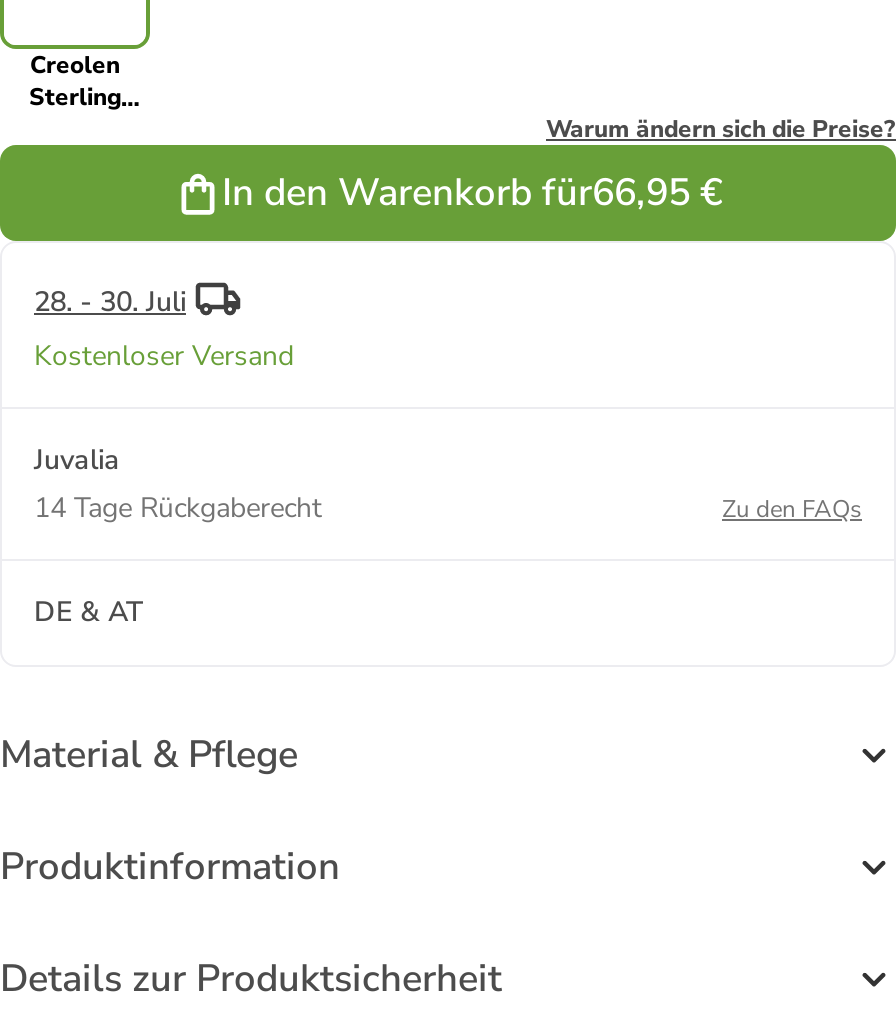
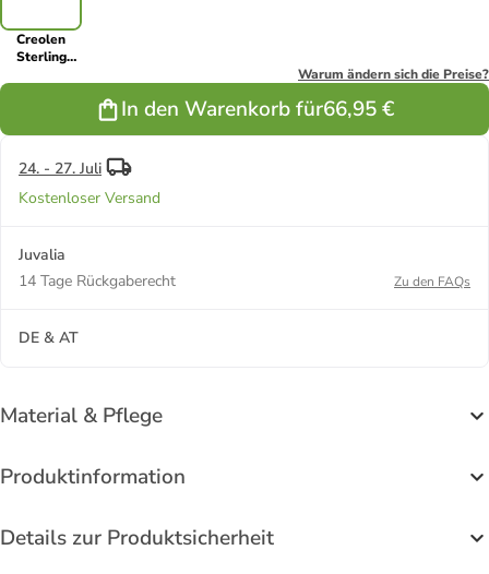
[34,284,186,322] 28. - 30. Juli -> [19,158,102,179] 24. - 27. Juli

